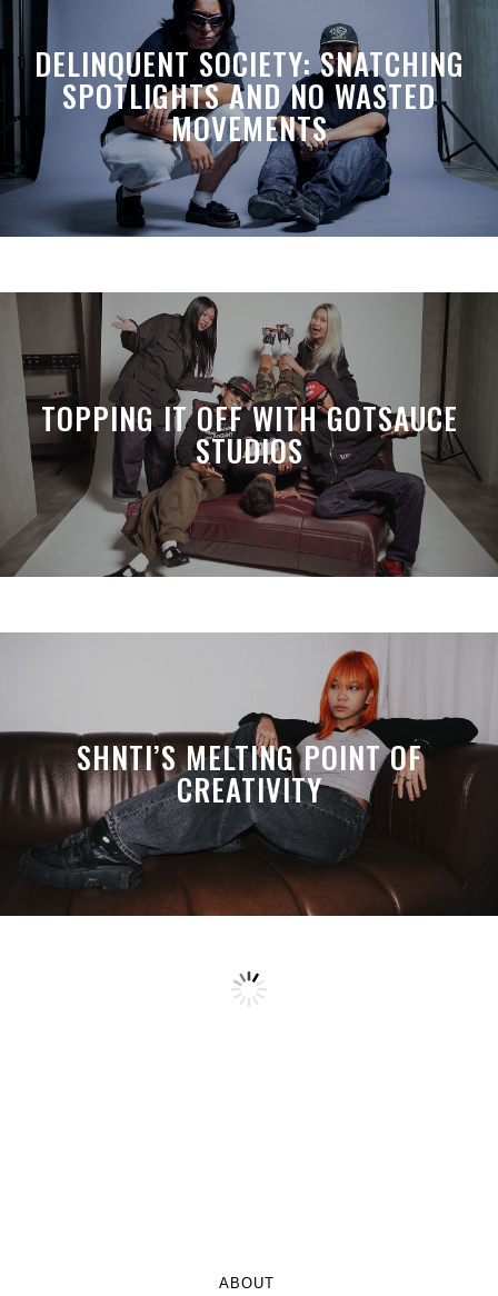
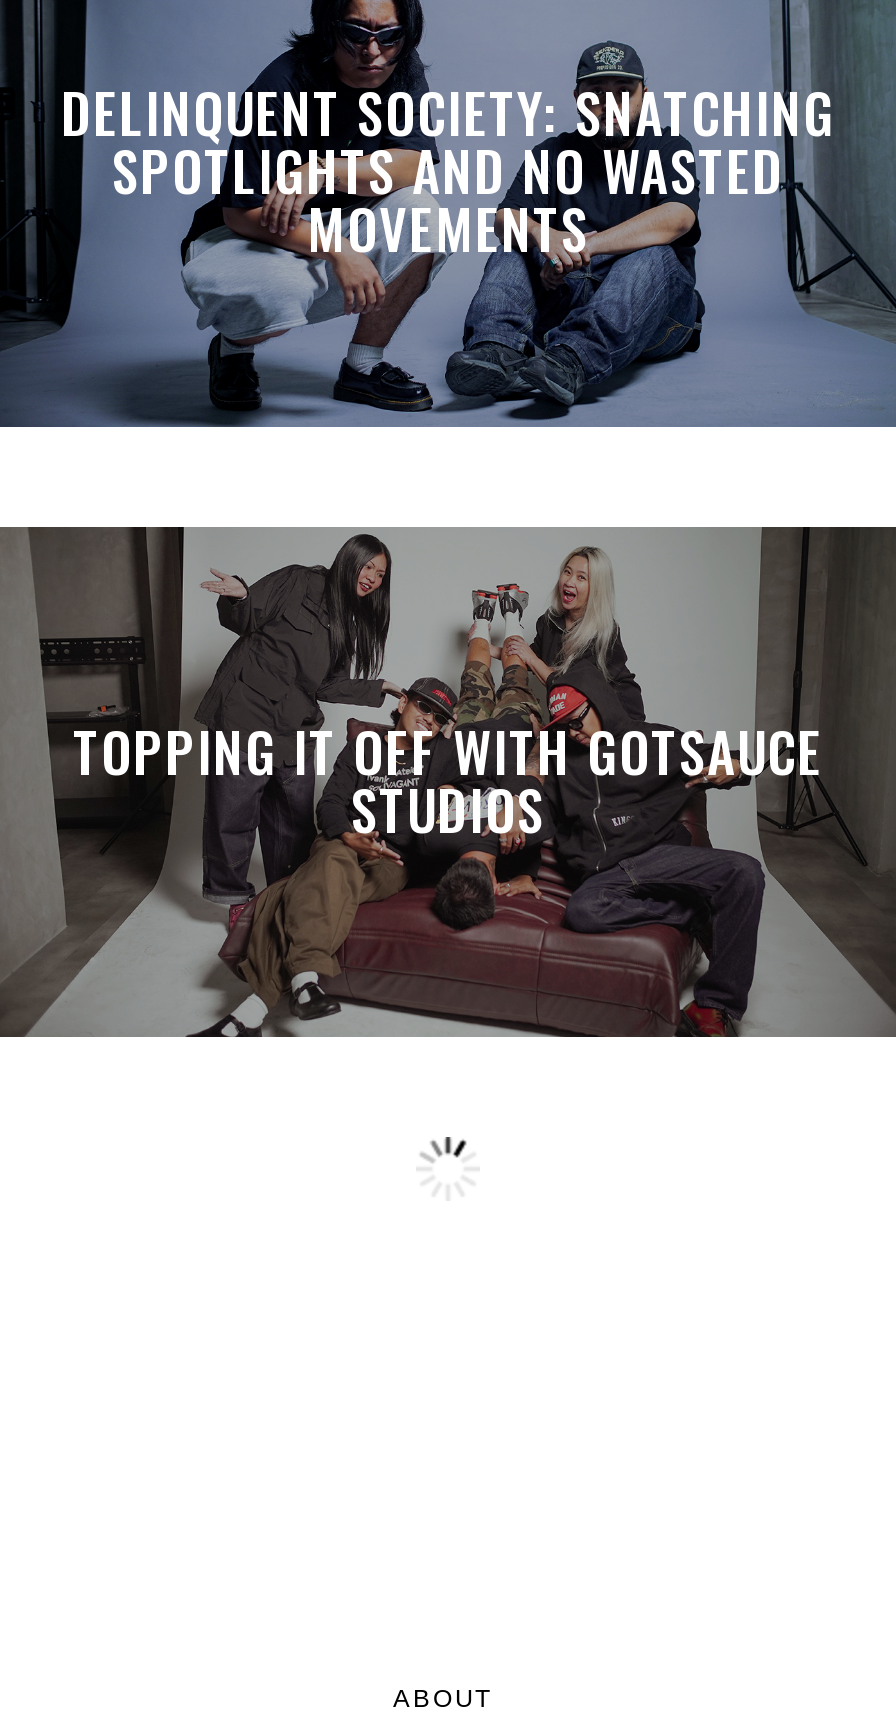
[3,632,495,917] [image] | SHNTI’S MELTING POINT OF | CREATIVITY -> none

